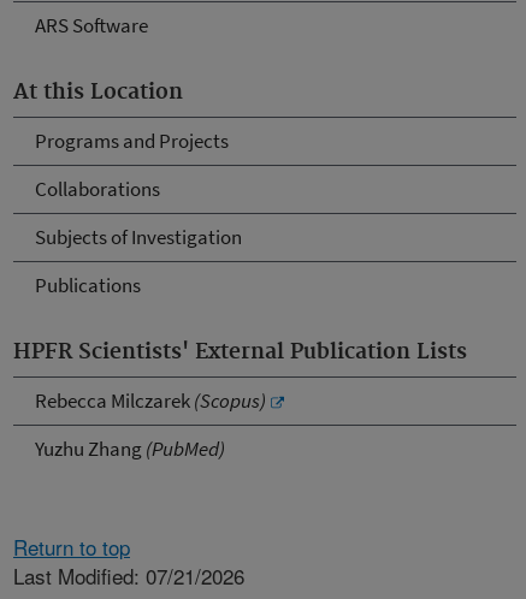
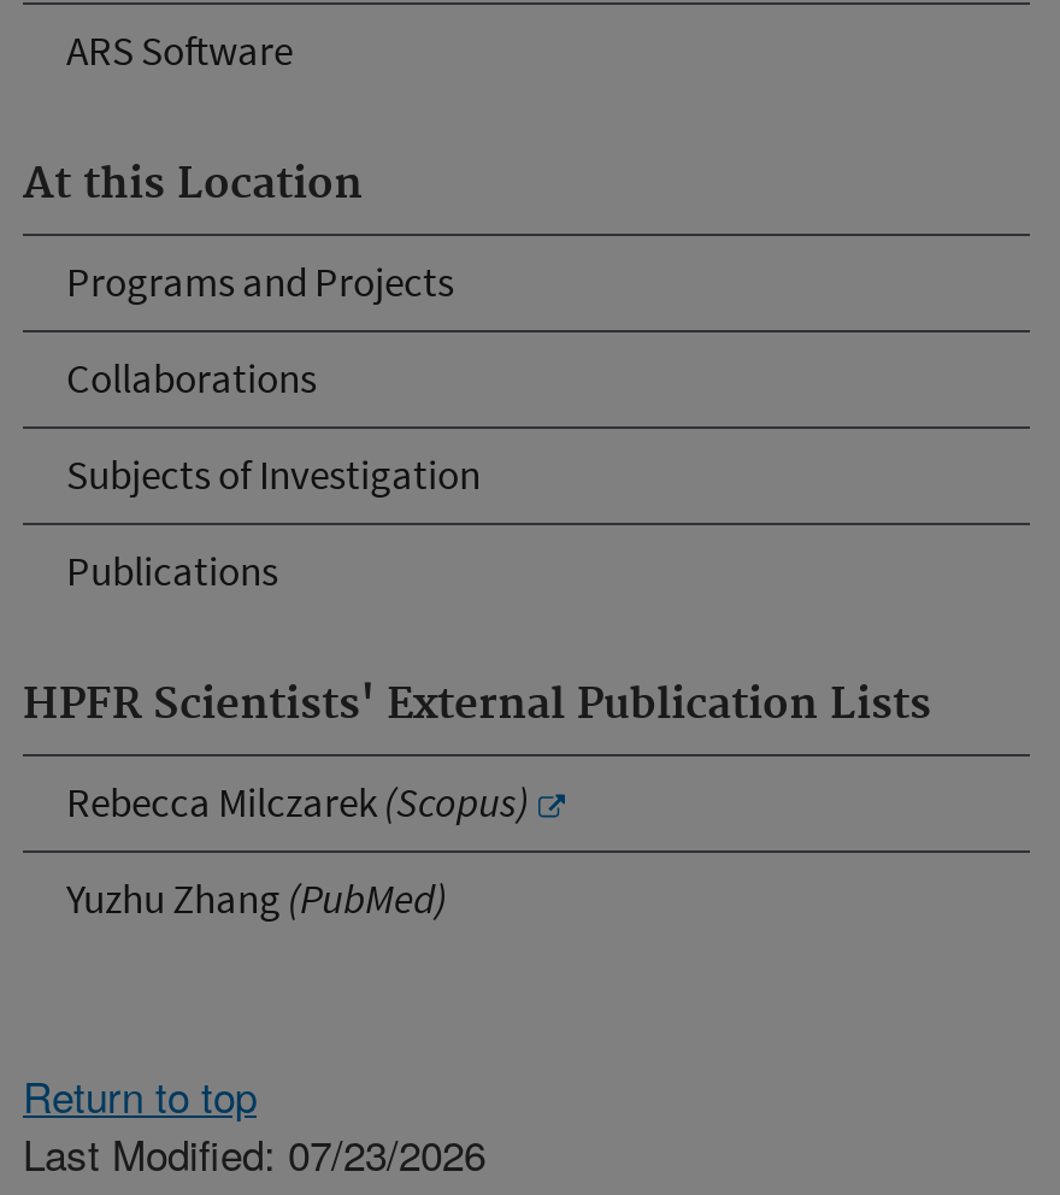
[13,560,244,590] Last Modified: 07/21/2026 -> [23,1122,485,1182] Last Modified: 07/23/2026

